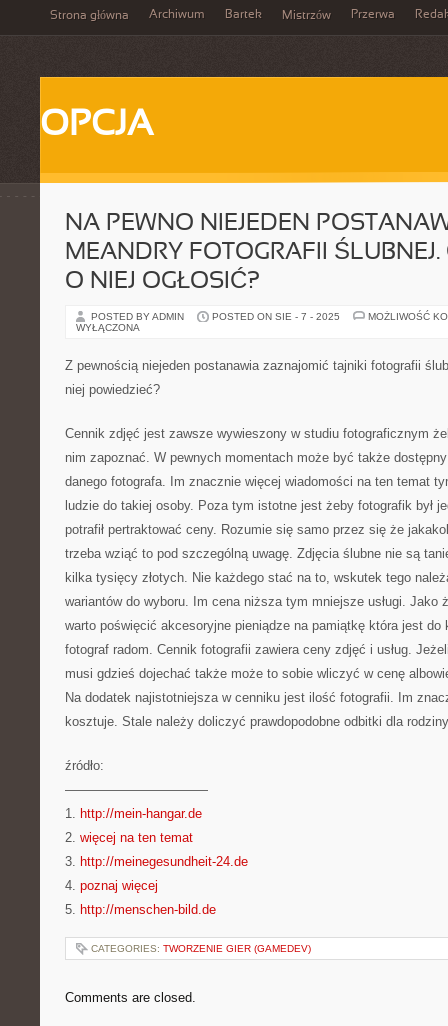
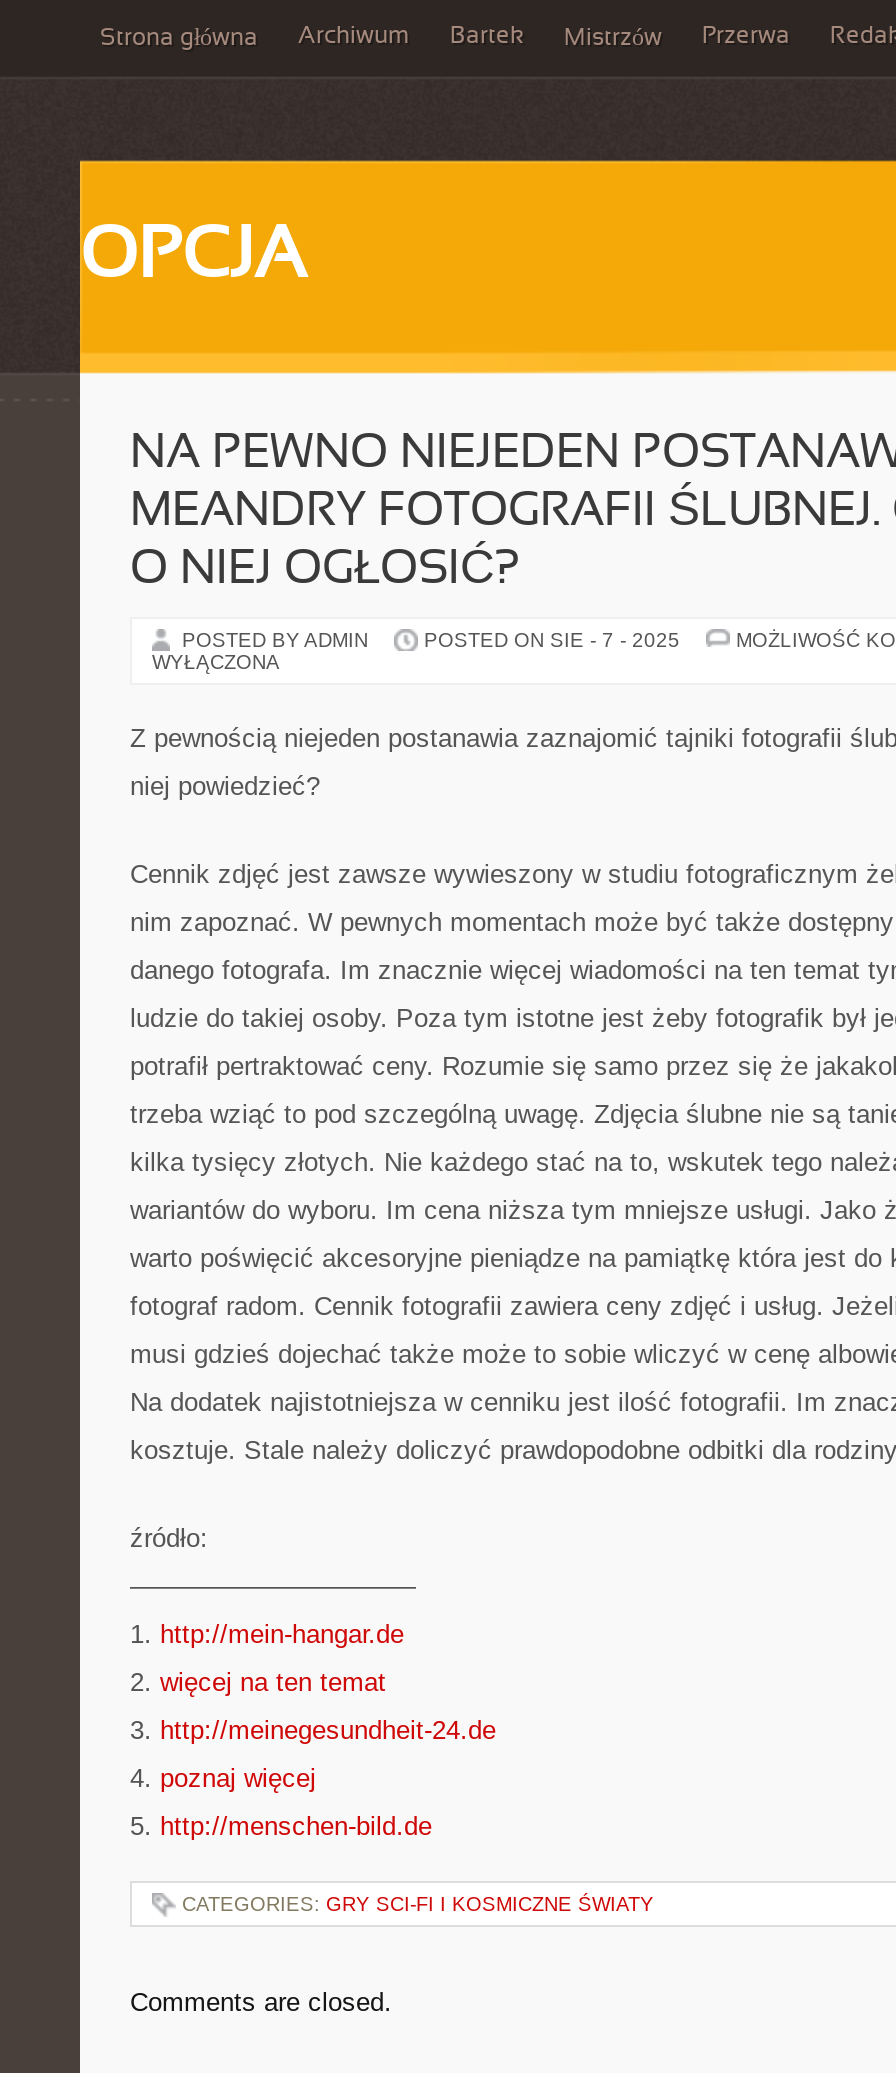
[91,943,311,954] CATEGORIES: TWORZENIE GIER (GAMEDEV) -> [182,1893,654,1915] CATEGORIES: GRY SCI-FI I KOSMICZNE ŚWIATY

